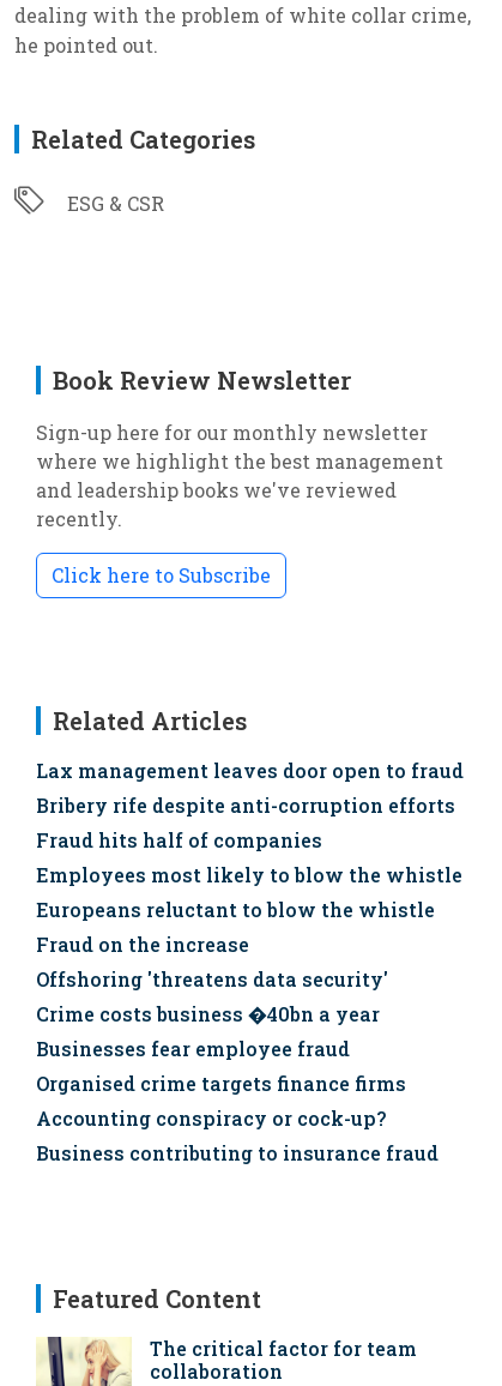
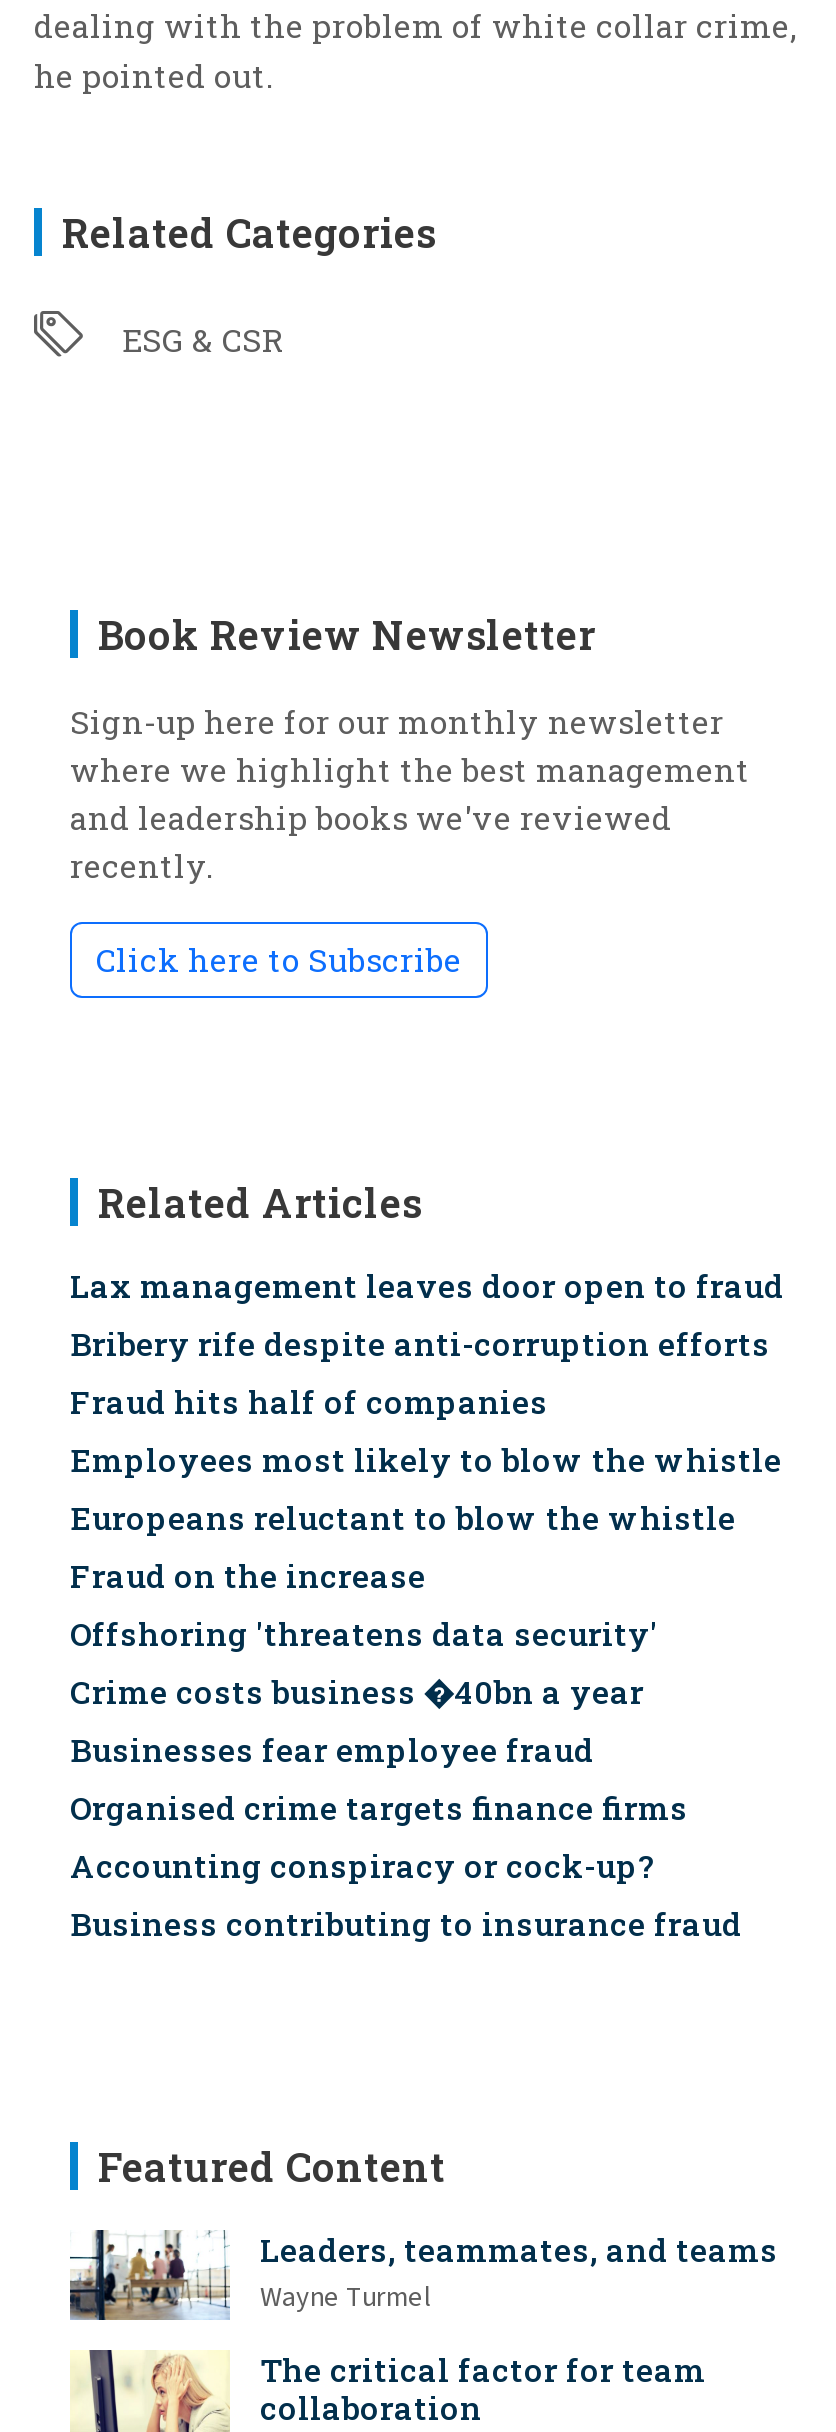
none -> [68,2228,778,2322] [image] | Leaders, teammates, and teams | Wayne Turmel

